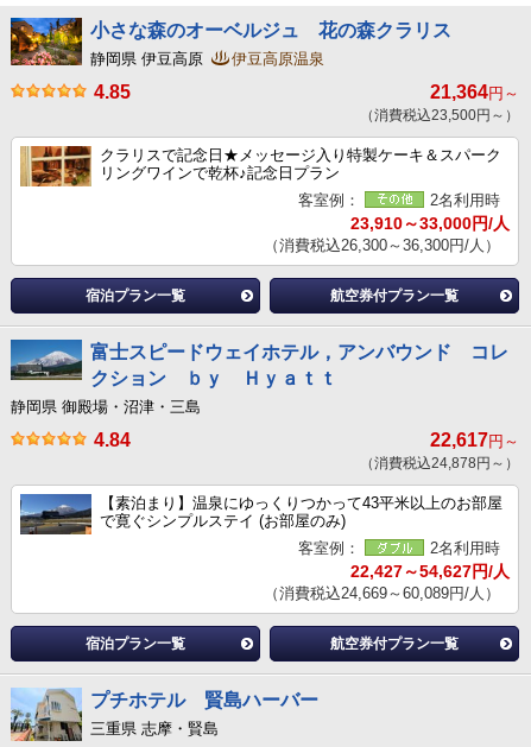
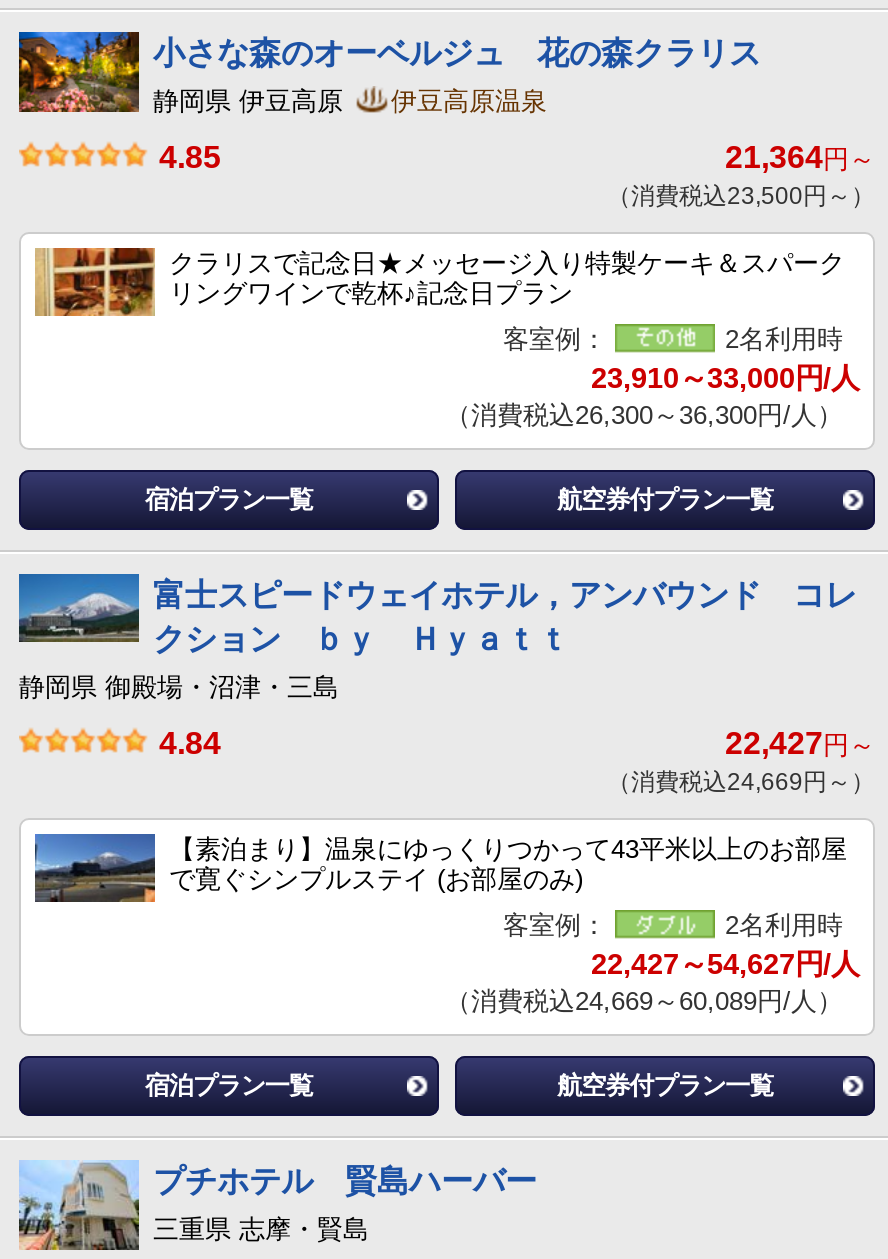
[430,430,519,450] 22,617円～ -> [725,726,875,760] 22,427円～
[360,455,519,471] （消費税込24,878円～） -> [607,768,875,796] （消費税込24,669円～）

